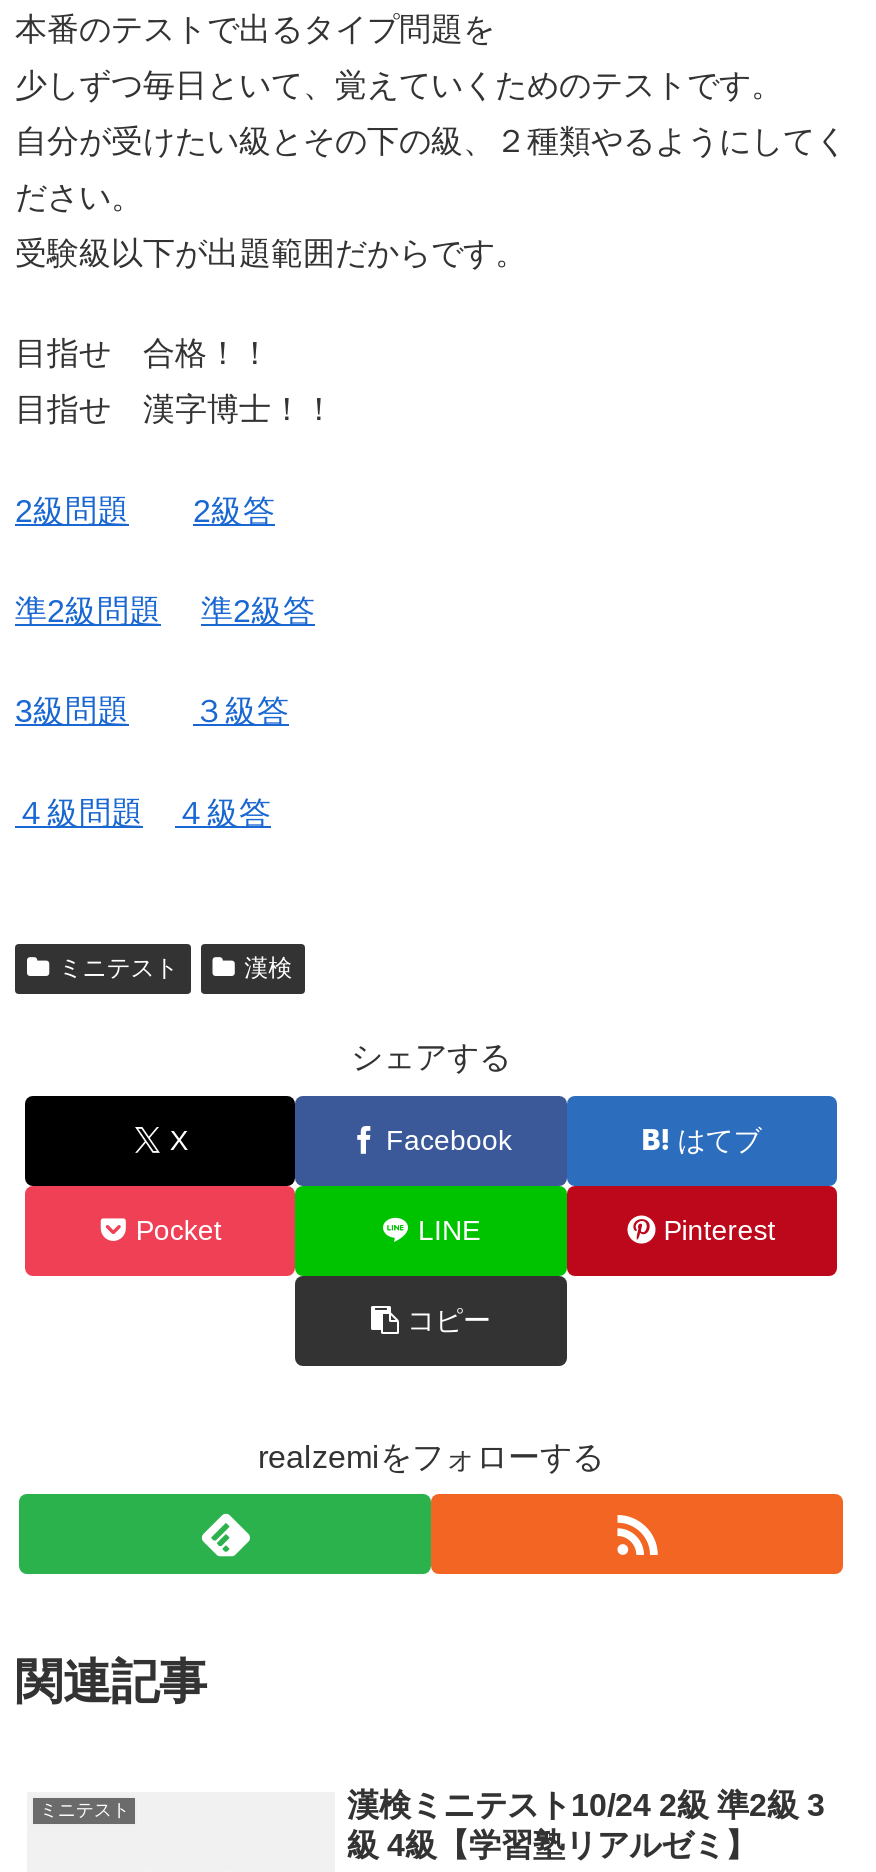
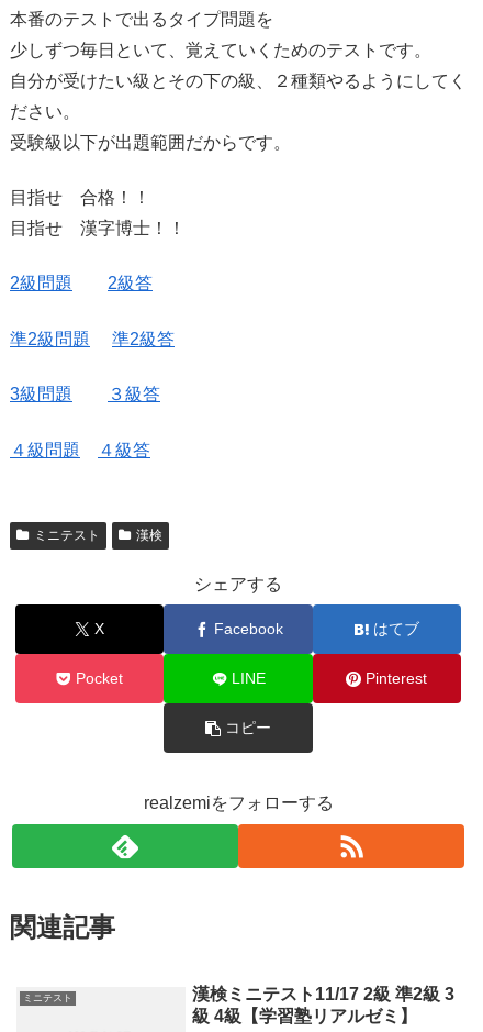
[347,1787,825,1821] 漢検ミニテスト10/24 2級 準2級 3 -> [192,985,454,1004] 漢検ミニテスト11/17 2級 準2級 3

